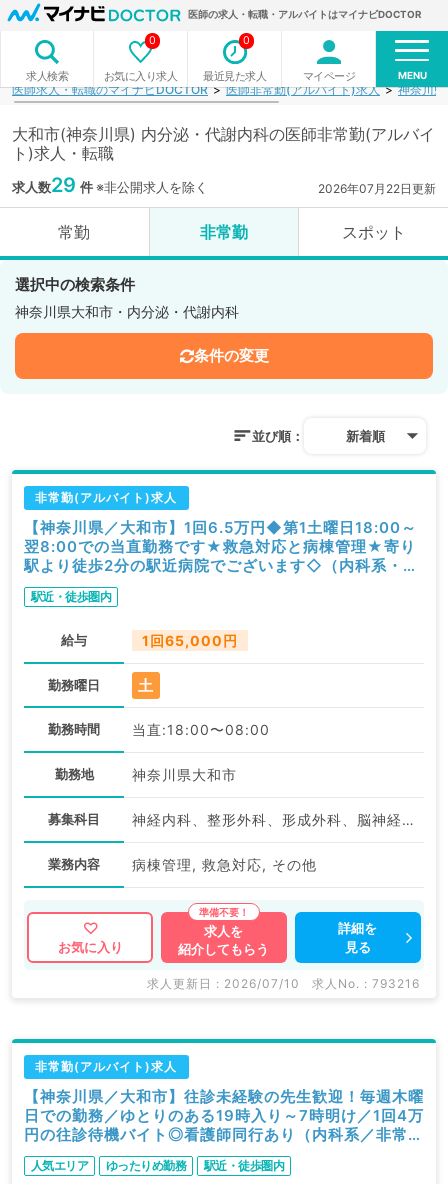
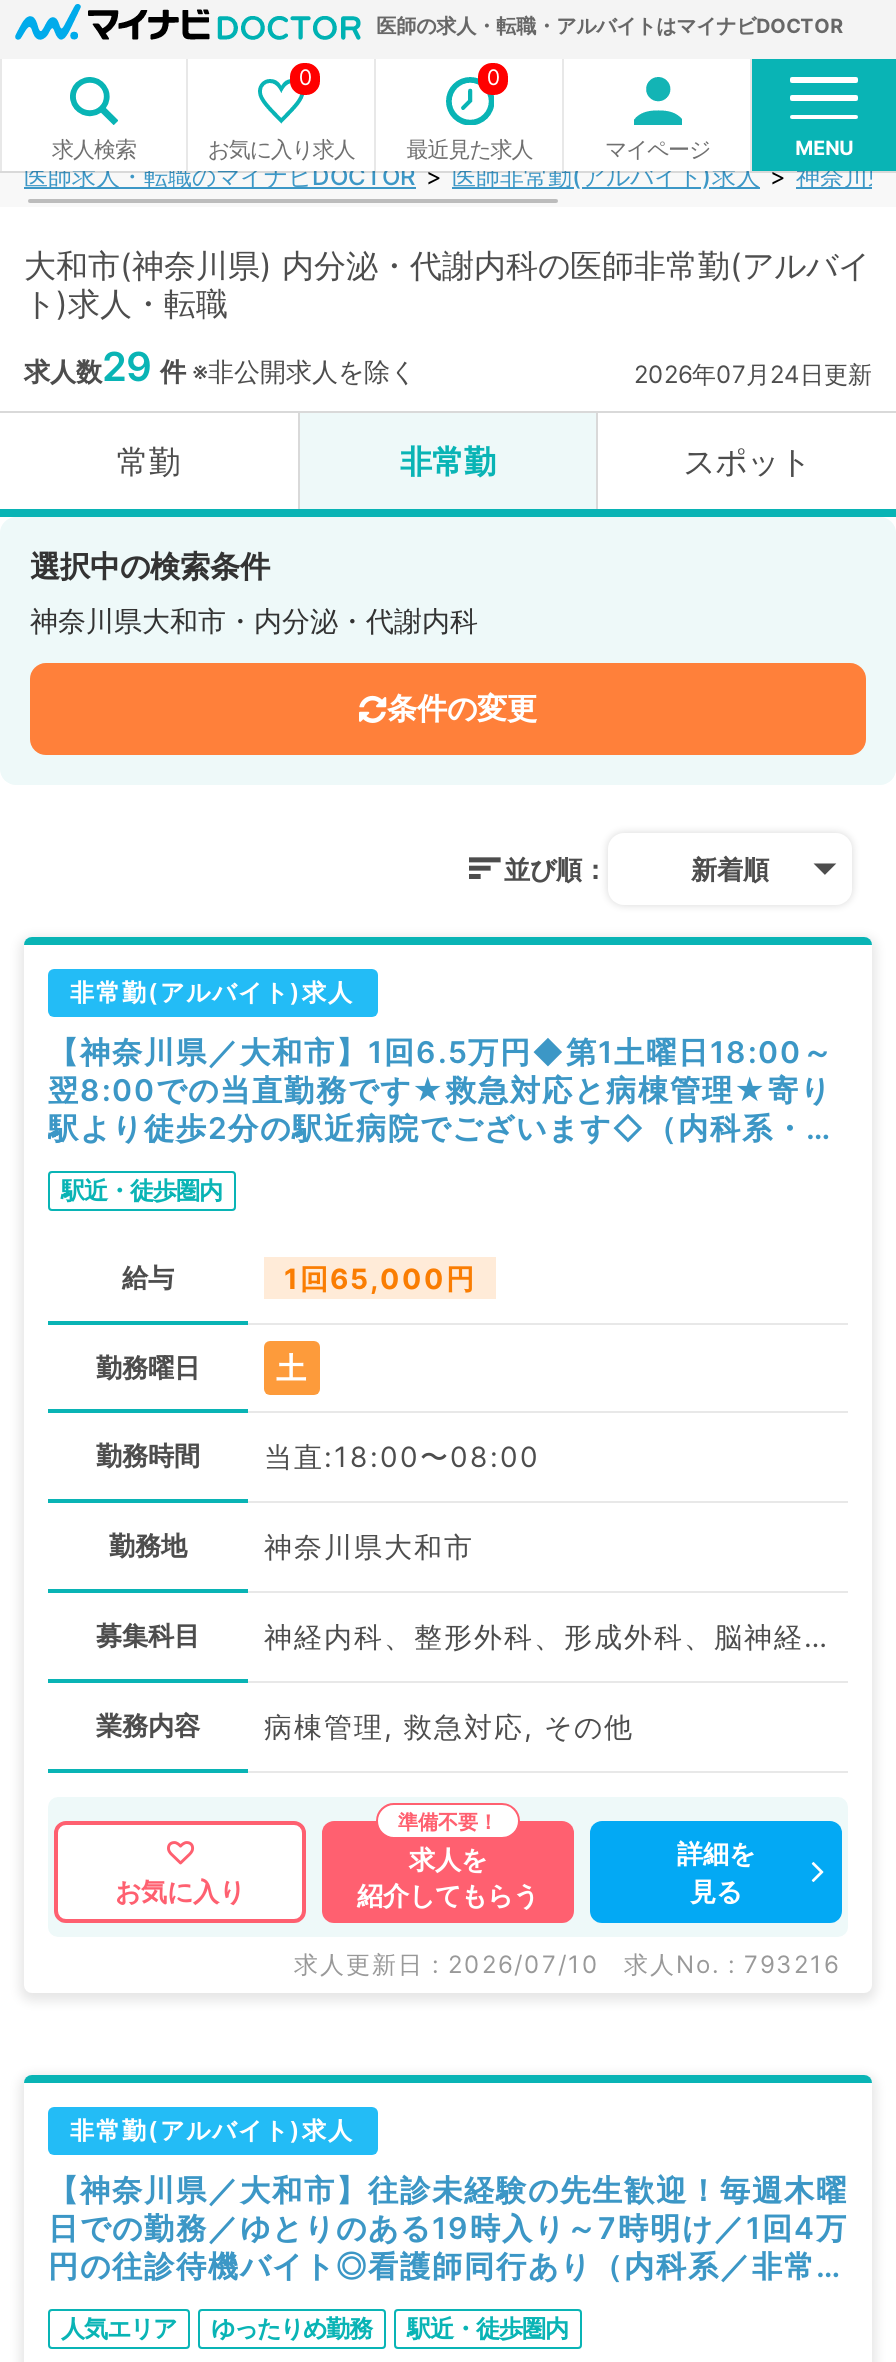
[318,181,436,196] 2026年07月22日更新 -> [634,359,872,389] 2026年07月24日更新

